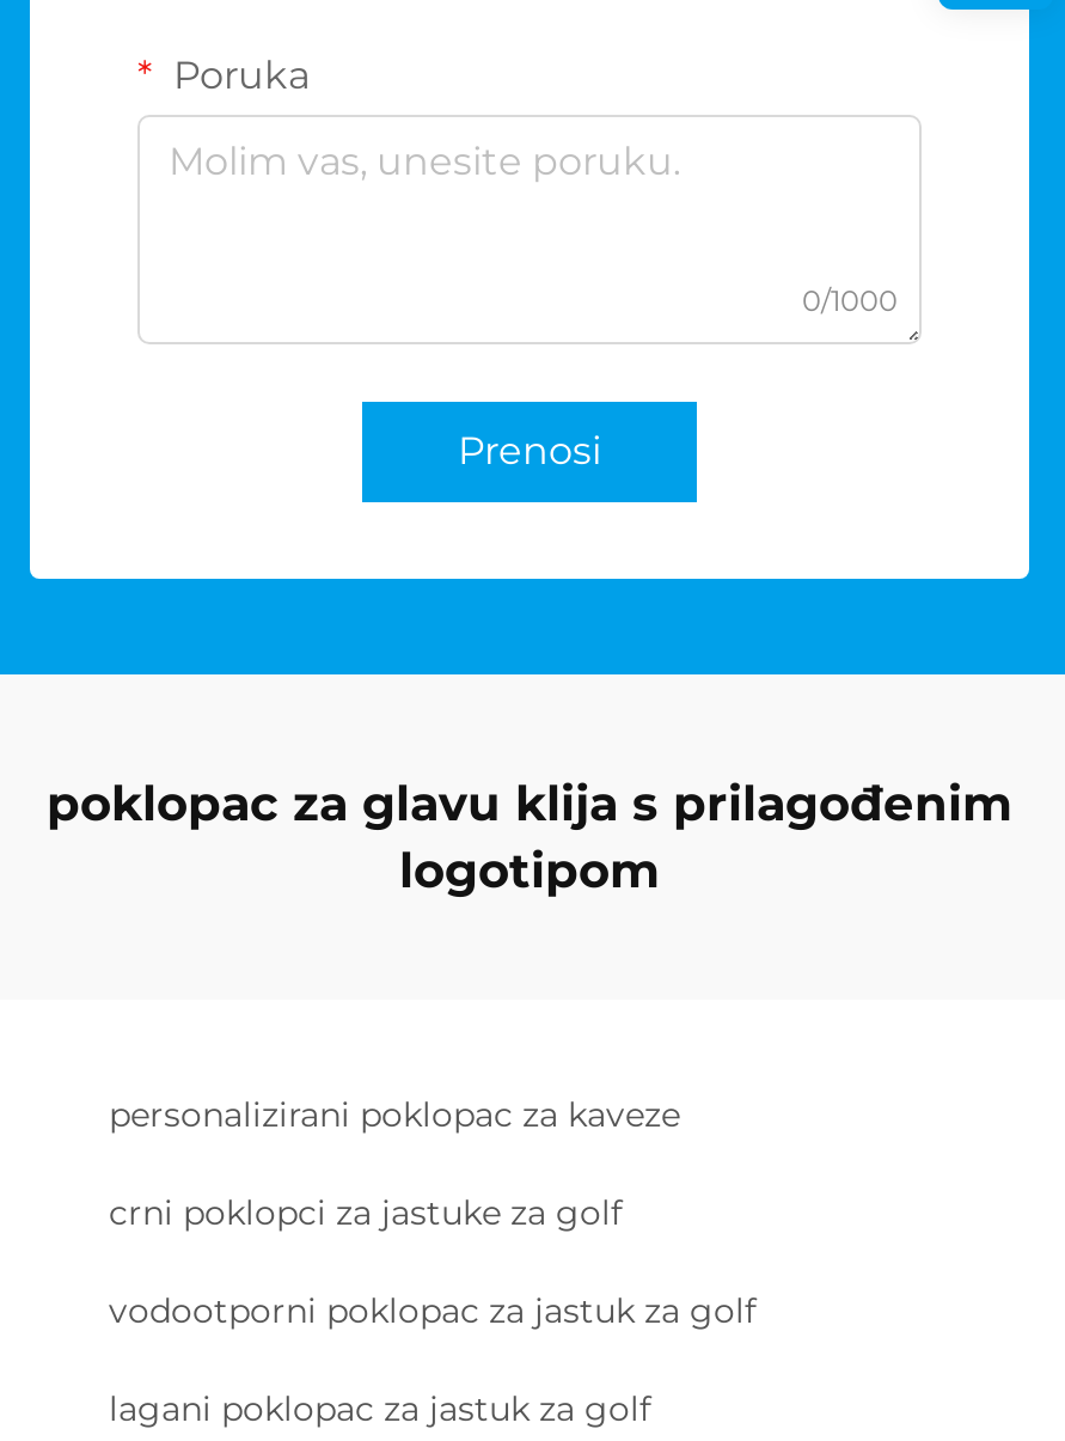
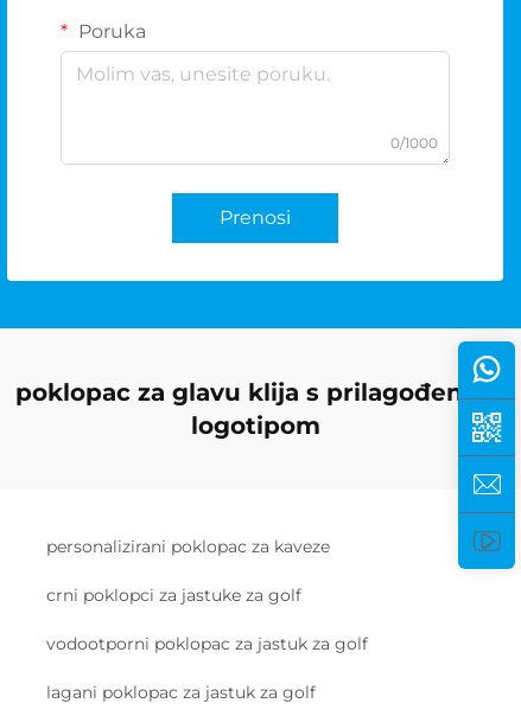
none -> [457,340,516,570] [image]

